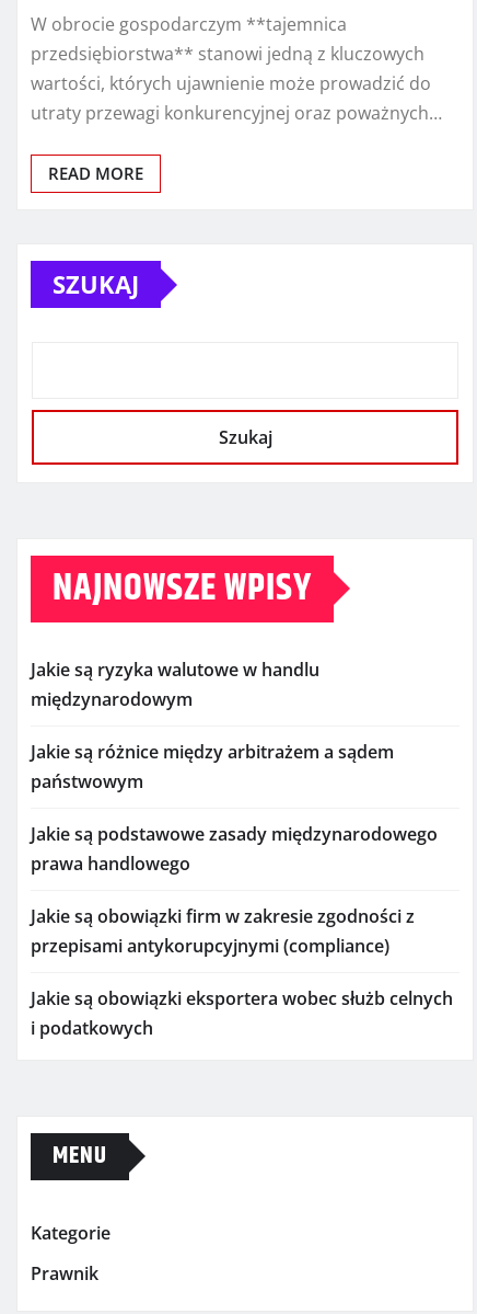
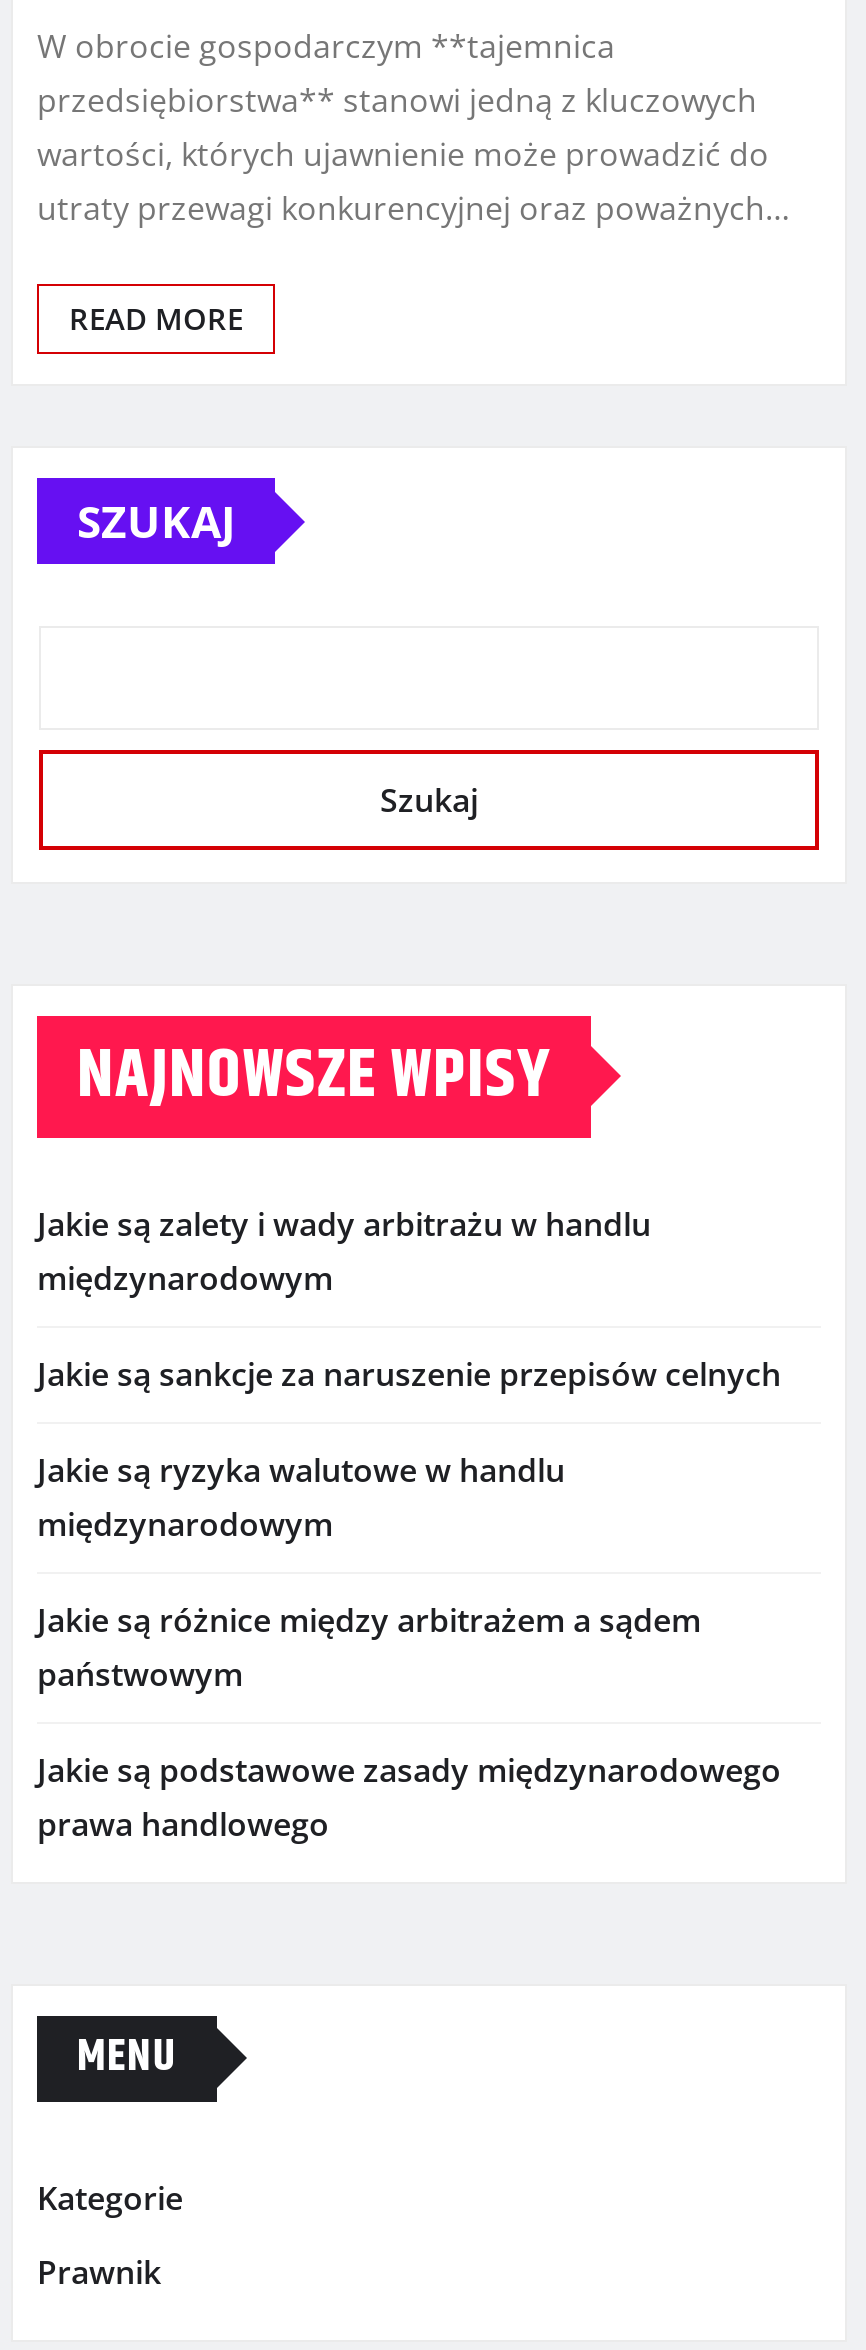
none -> [37,1201,781,1395] Jakie są zalety i wady arbitrażu w handlu | międzynarodowym | Jakie są sankcje za naruszenie przepisów celnych
moved [31,657,438,875] -> [37,1447,781,1845]: Jakie są ryzyka walutowe w handlu | międzynarodowym | Jakie są różnice między arbitrażem a sądem | państwowym | Jakie są podstawowe zasady międzynarodowego | prawa handlowego
[31,904,453,1039] Jakie są obowiązki firm w zakresie zgodności z | przepisami antykorupcyjnymi (compliance) | Jakie są obowiązki eksportera wobec służb celnych | i podatkowych -> none

